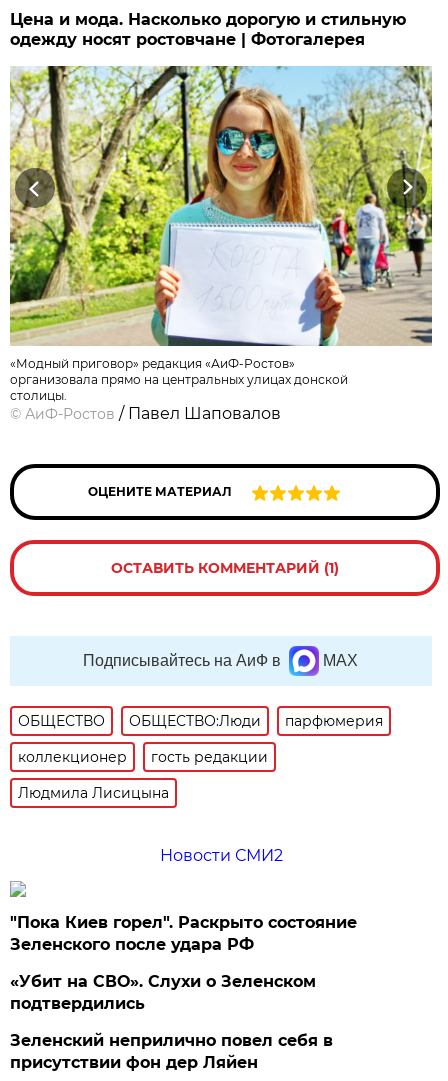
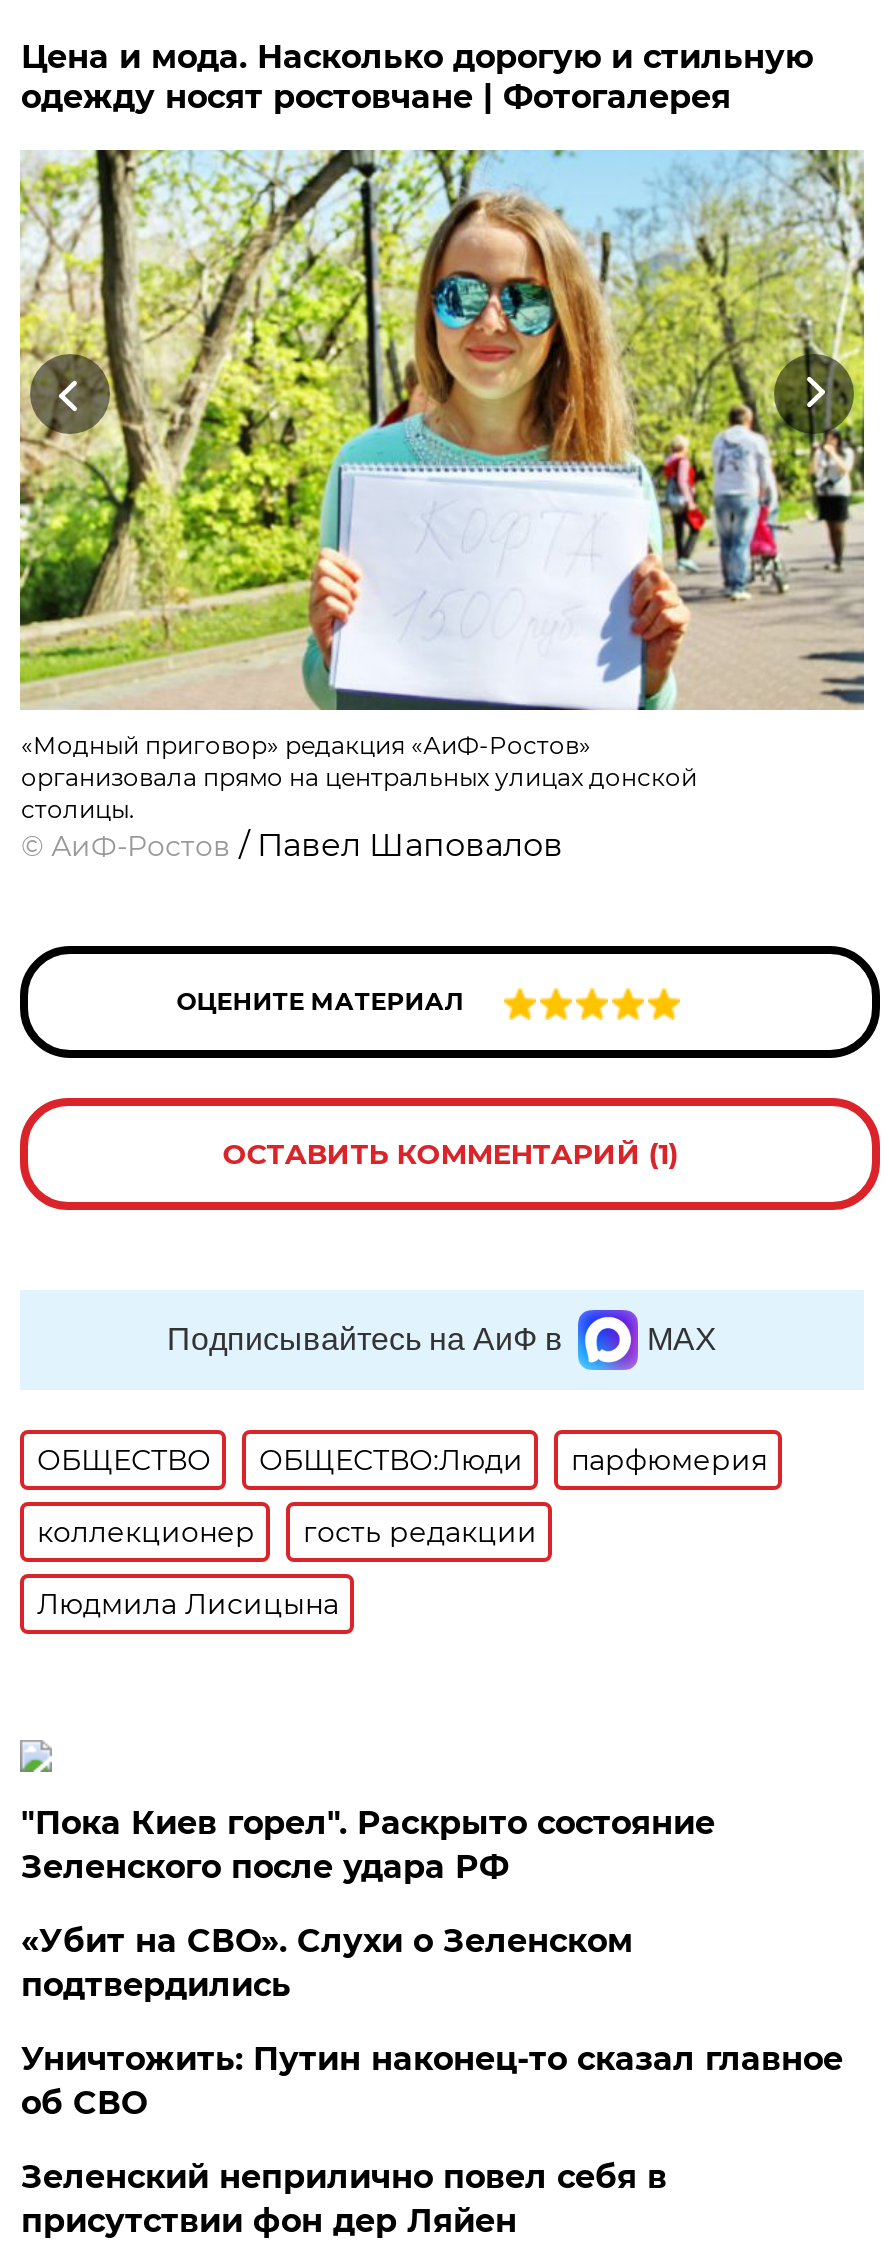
[160,846,283,865] Новости СМИ2 -> none
moved [10,913,357,1013] -> [21,1804,715,2004]: "Пока Киев горел". Раскрыто состояние | Зеленского после удара РФ | «Убит на СВО». Слухи о Зеленском | подтвердились
none -> [21,2040,843,2122] Уничтожить: Путин наконец-то сказал главное | об СВО

